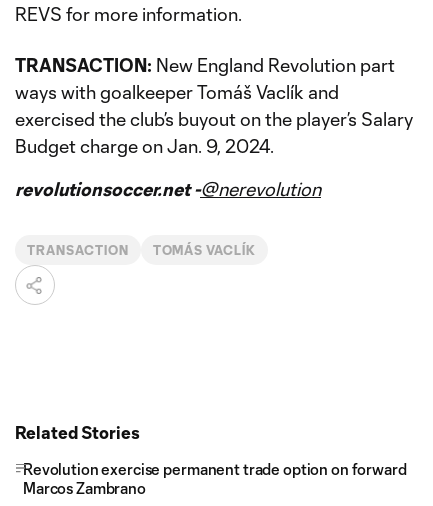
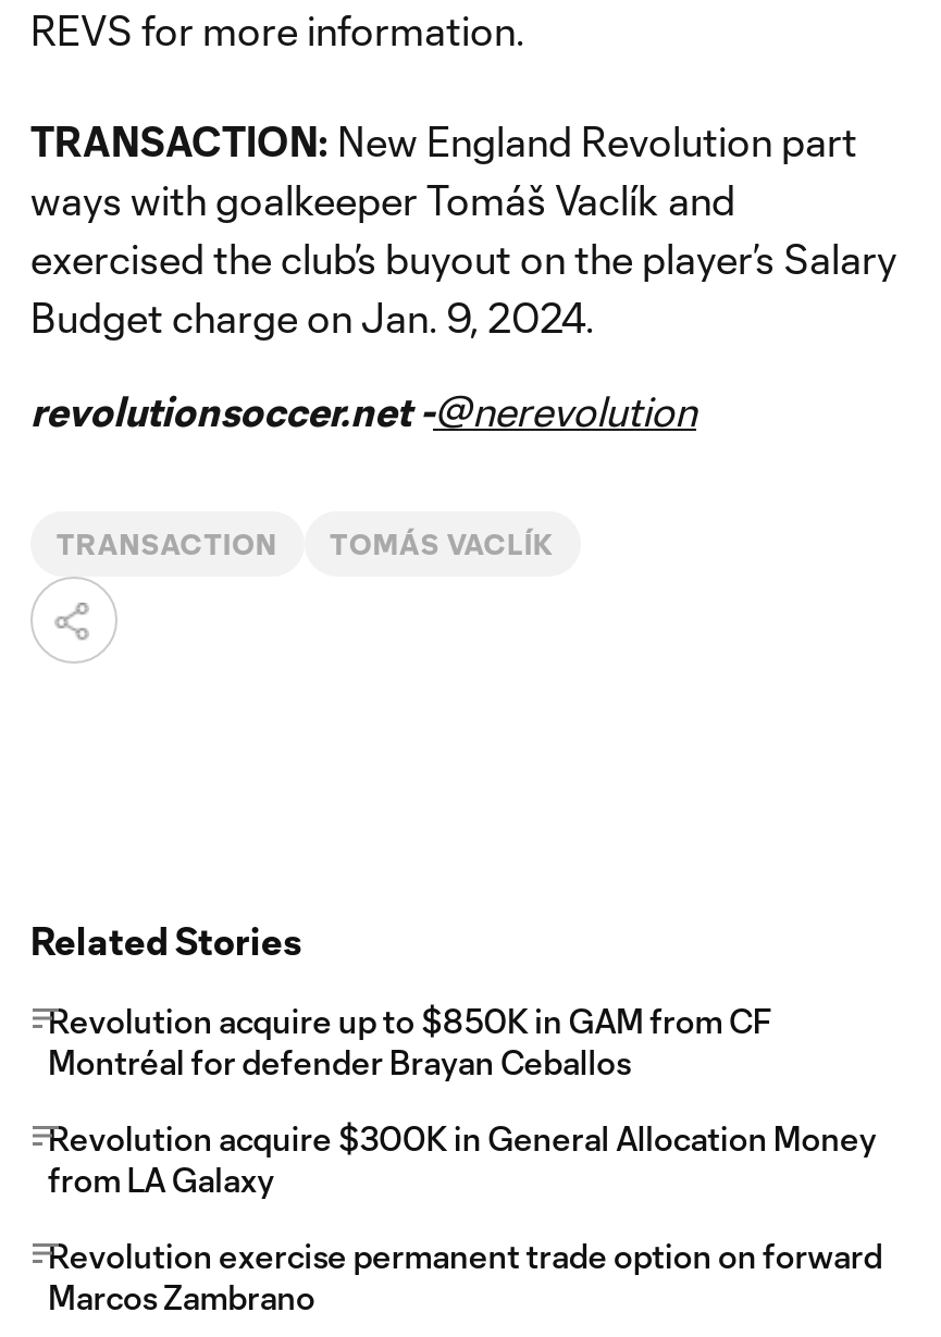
none -> [48,1001,876,1199] Revolution acquire up to $850K in GAM from CF | Montréal for defender Brayan Ceballos | Revolution acquire $300K in General Allocation Money | from LA Galaxy

